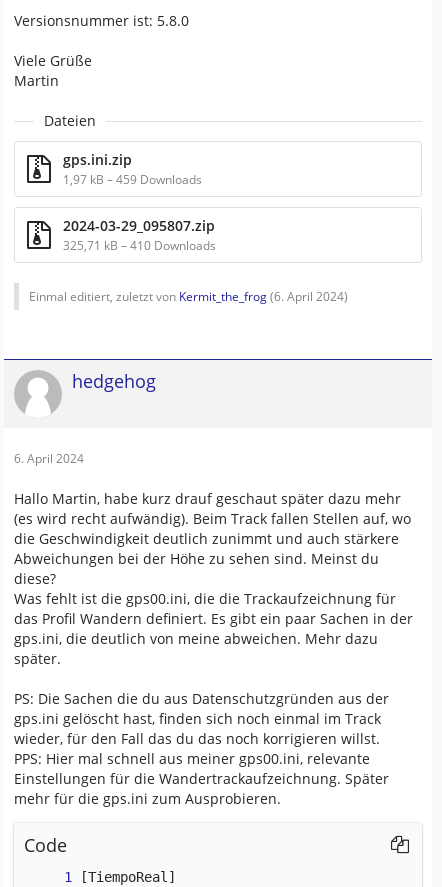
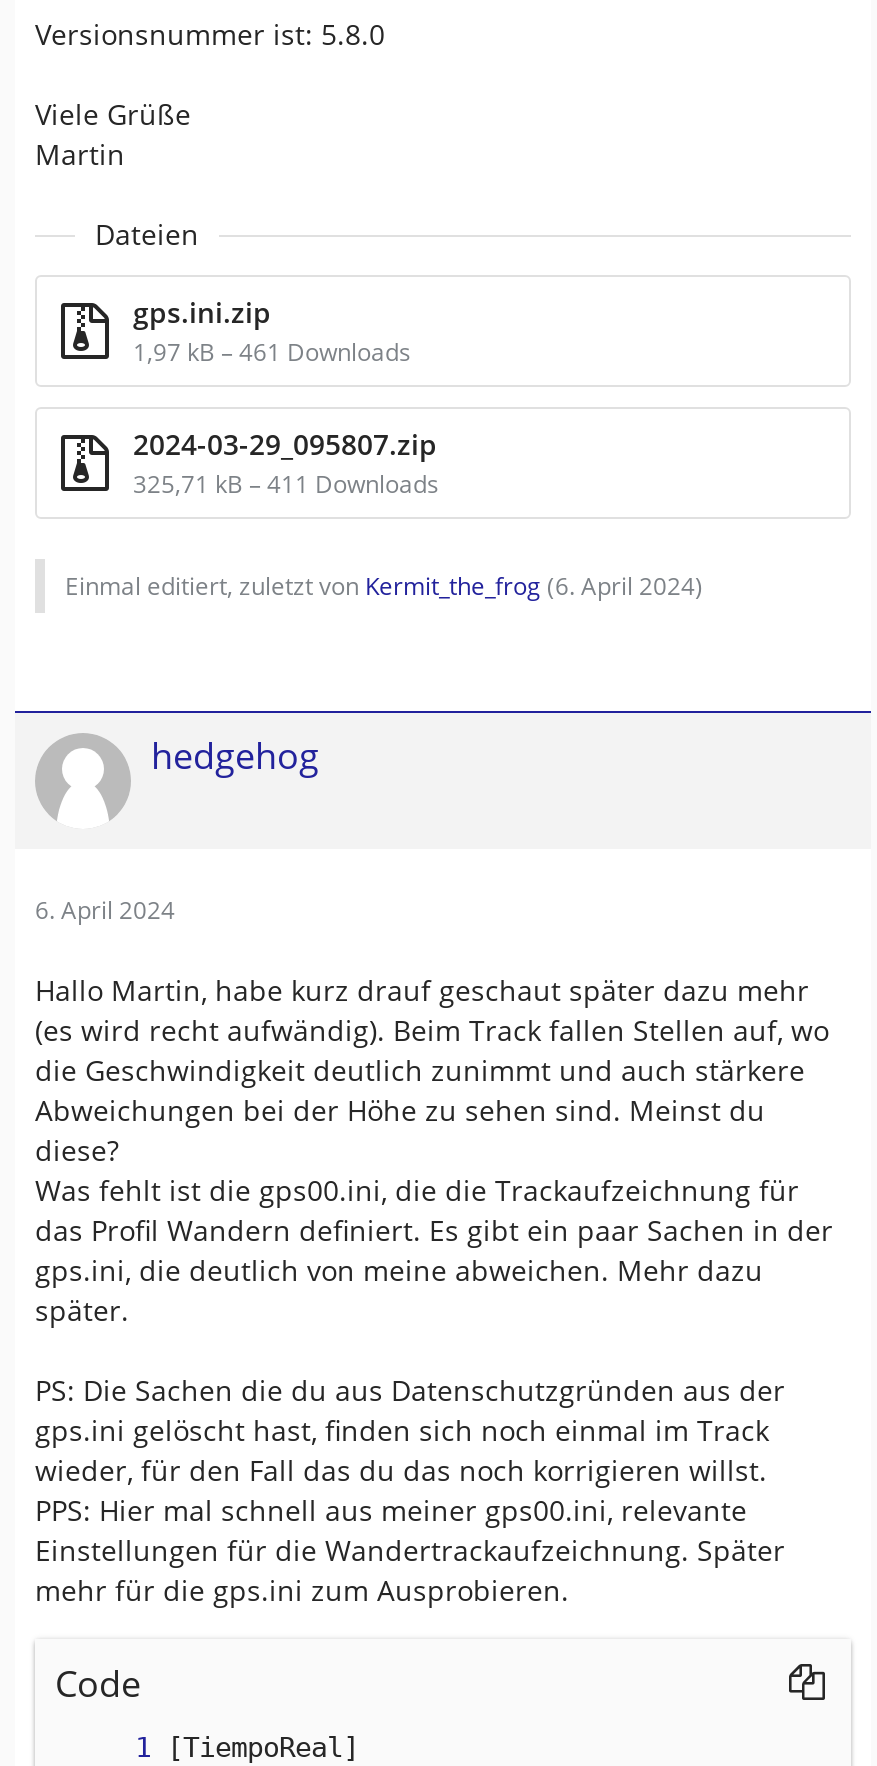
[63,171,202,188] 1,97 kB – 459 Downloads -> [133,335,411,369] 1,97 kB – 461 Downloads
[63,237,216,254] 325,71 kB – 410 Downloads -> [133,467,439,501] 325,71 kB – 411 Downloads

